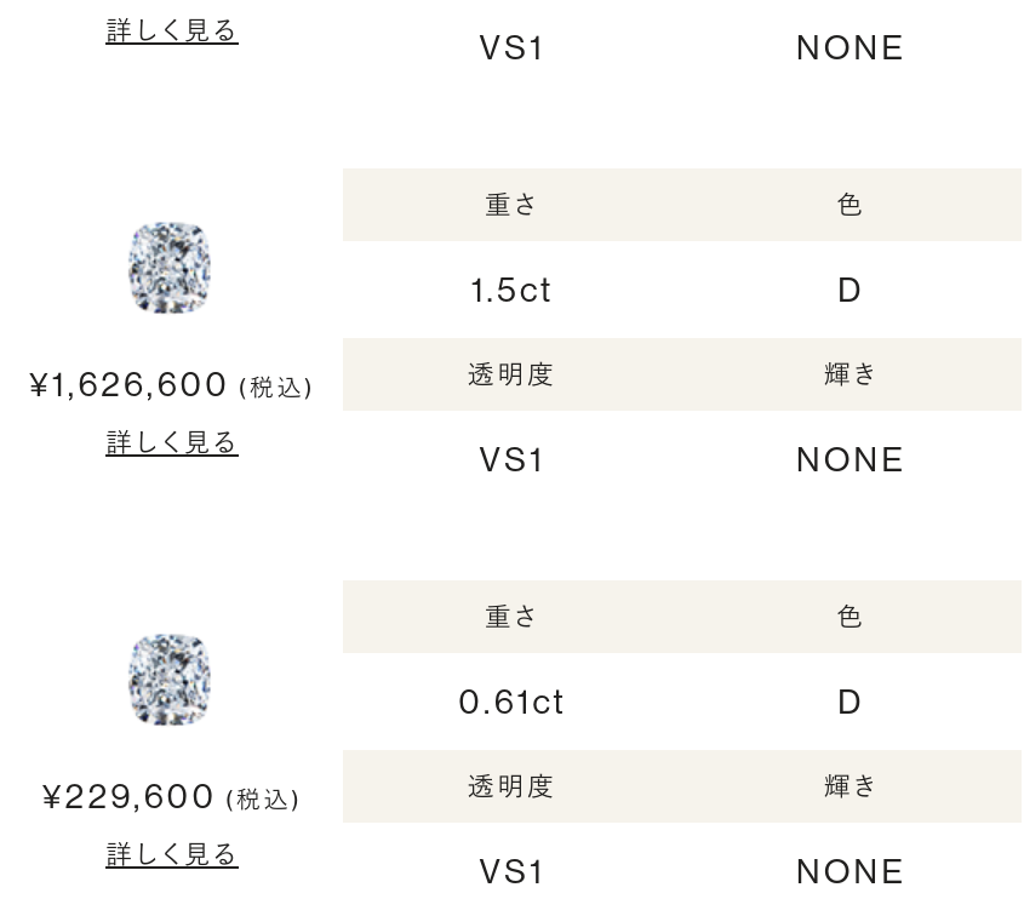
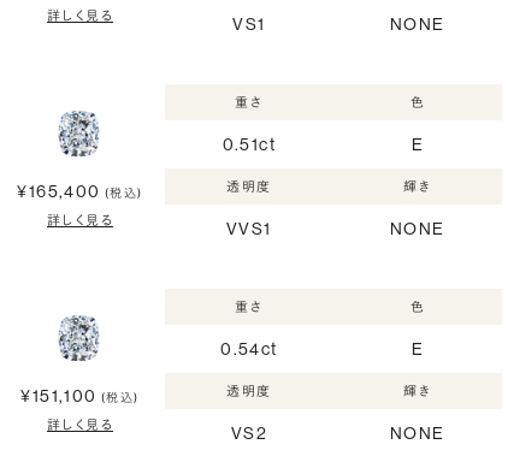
[471,268,553,312] 1.5ct -> [222,134,276,155] 0.51ct
[838,268,865,312] D -> [411,134,424,155] E
[29,361,315,405] ¥1,626,600 (税込) -> [17,180,143,202] ¥165,400 (税込)
[479,438,545,481] VS1 -> [226,218,272,240] VVS1
[458,680,566,724] 0.61ct -> [220,338,277,360] 0.54ct
[838,680,865,724] D -> [411,338,424,360] E
[42,773,302,817] ¥229,600 (税込) -> [21,385,139,406] ¥151,100 (税込)
[479,850,545,893] VS1 -> [231,422,267,444] VS2

